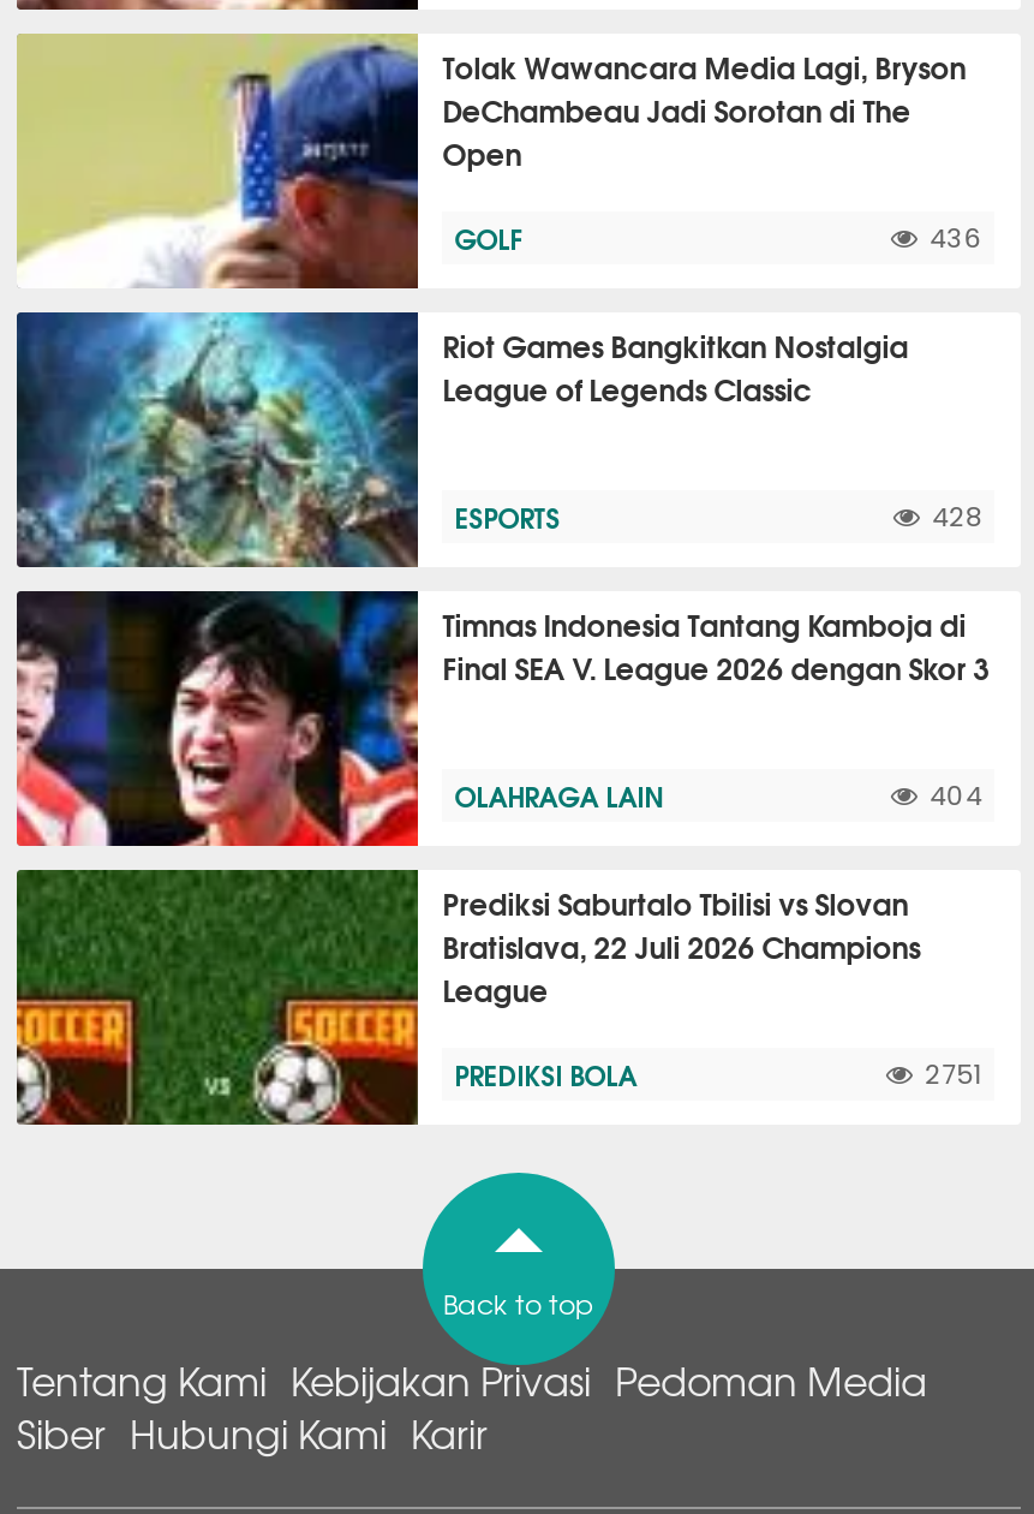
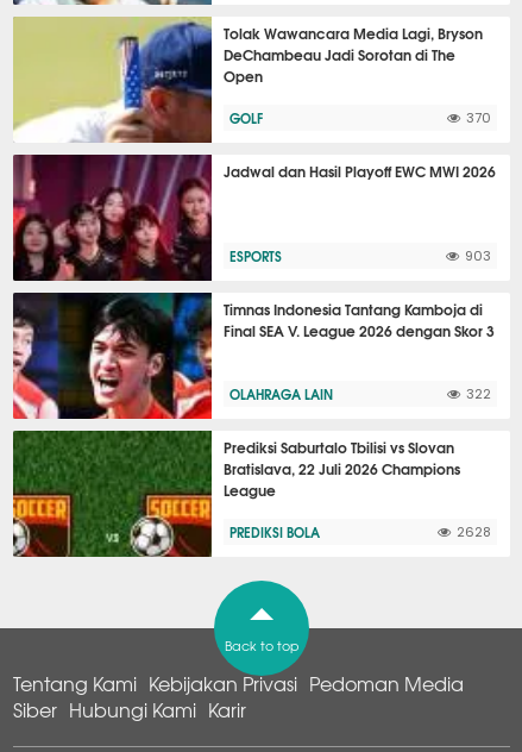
[930,226,983,252] 436 -> [466,112,491,125] 370
[14,310,908,570] [image] | Riot Games Bangkitkan Nostalgia | League of Legends Classic -> [12,153,496,282] [image] | Jadwal dan Hasil Playoff EWC MWI 2026
[932,505,983,531] 428 -> [465,250,491,263] 903
[930,783,983,810] 404 -> [466,388,491,401] 322
[925,1062,983,1089] 2751 -> [457,526,491,539] 2628

